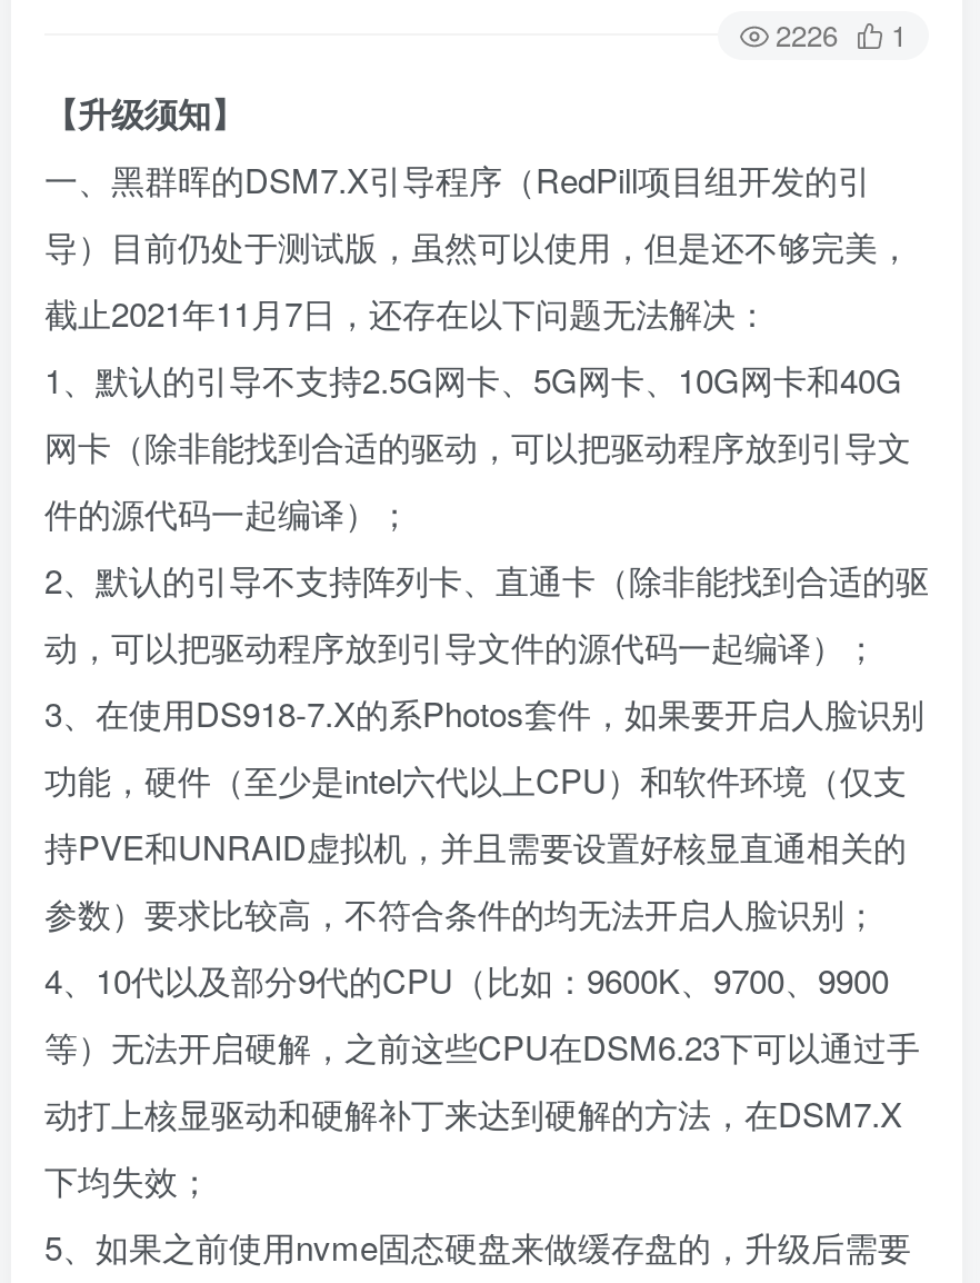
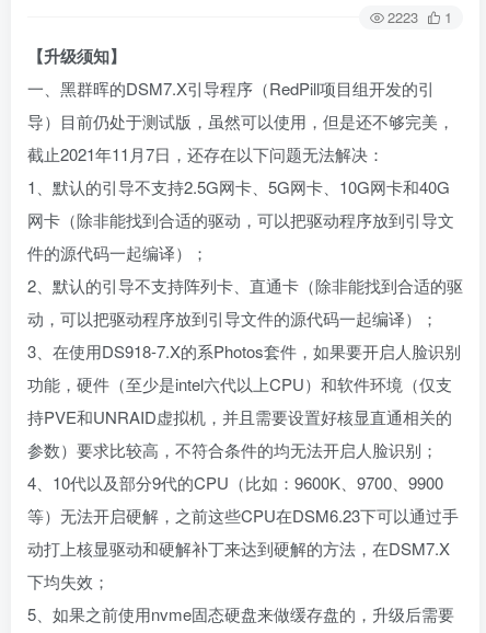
[776,13,907,56] 2226 1 -> [387,7,452,27] 2223 1

